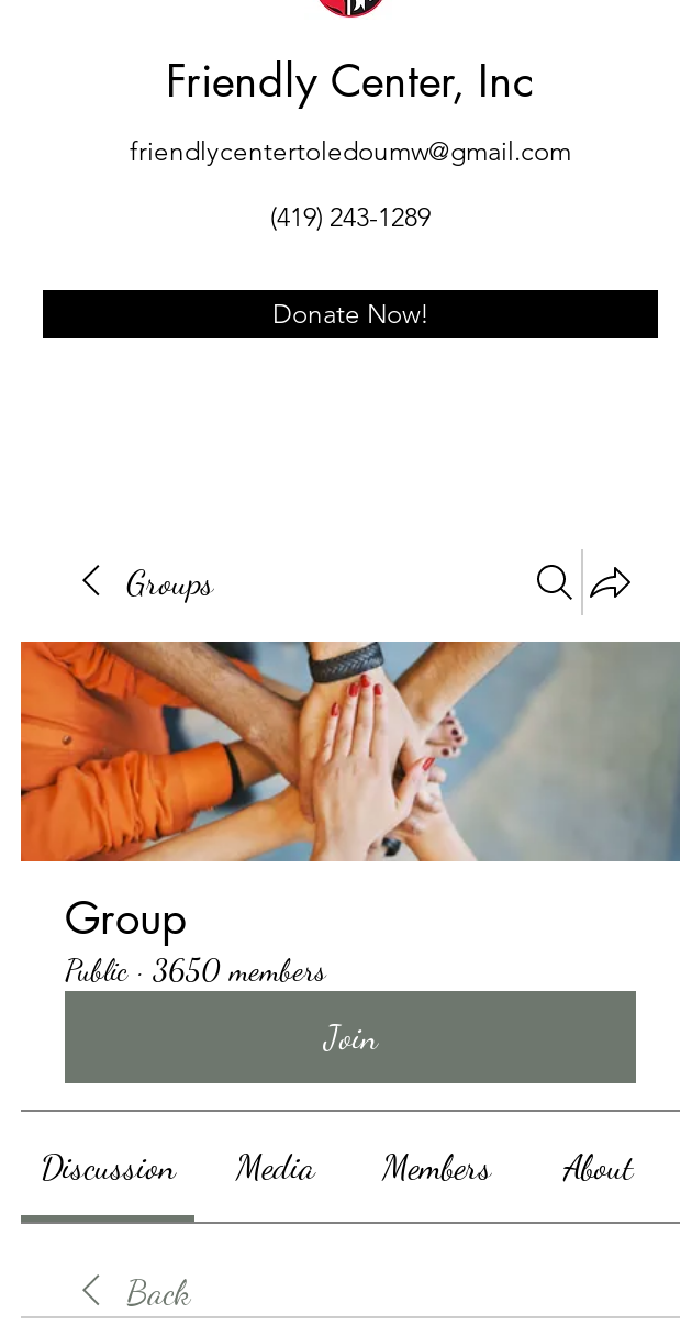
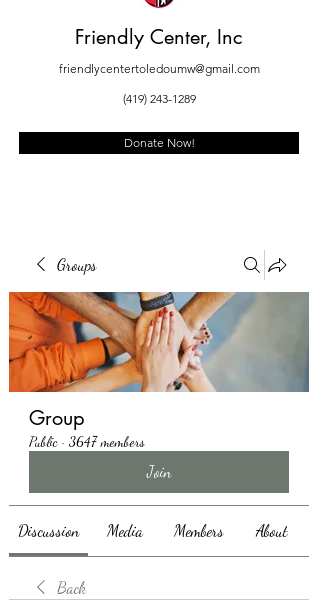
[65,951,326,989] Public · 3650 members -> [29,433,145,450] Public · 3647 members

